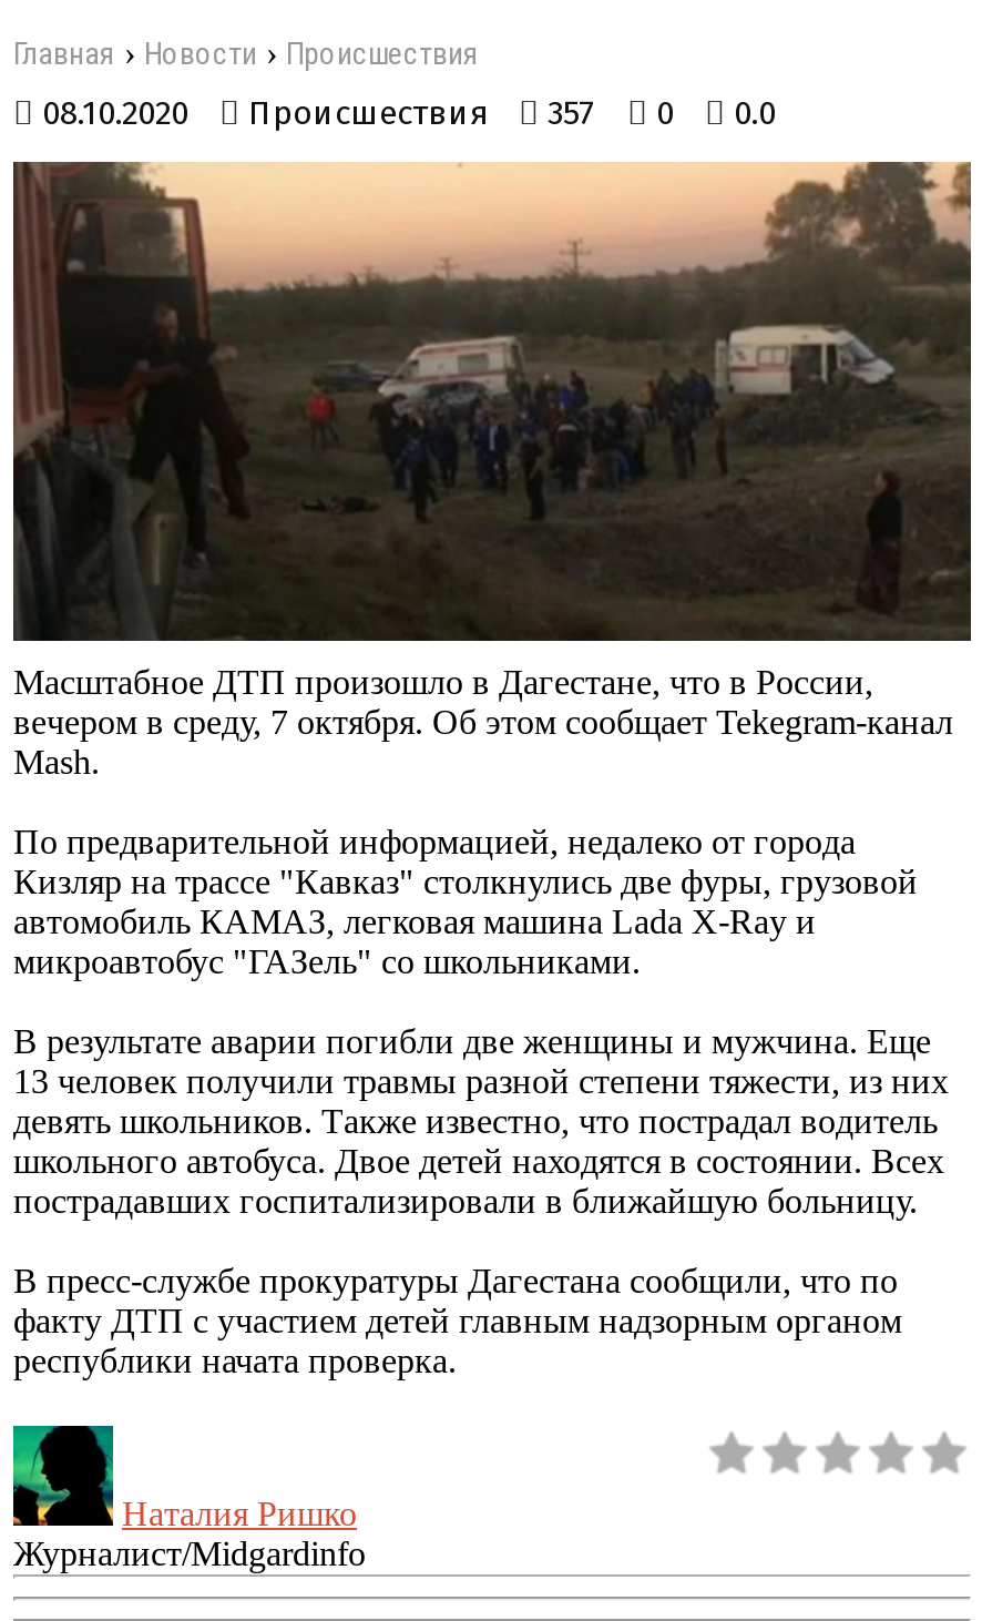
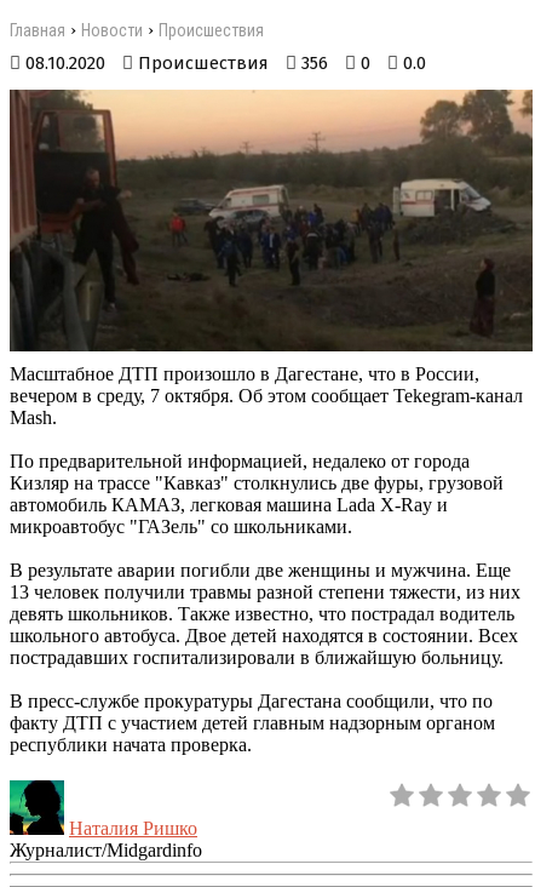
[42,93,776,133] 08.10.2020 Происшествия 357 0 0.0 -> [25,52,426,74] 08.10.2020 Происшествия 356 0 0.0

